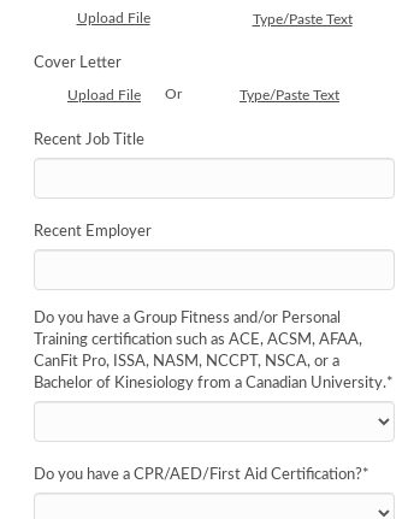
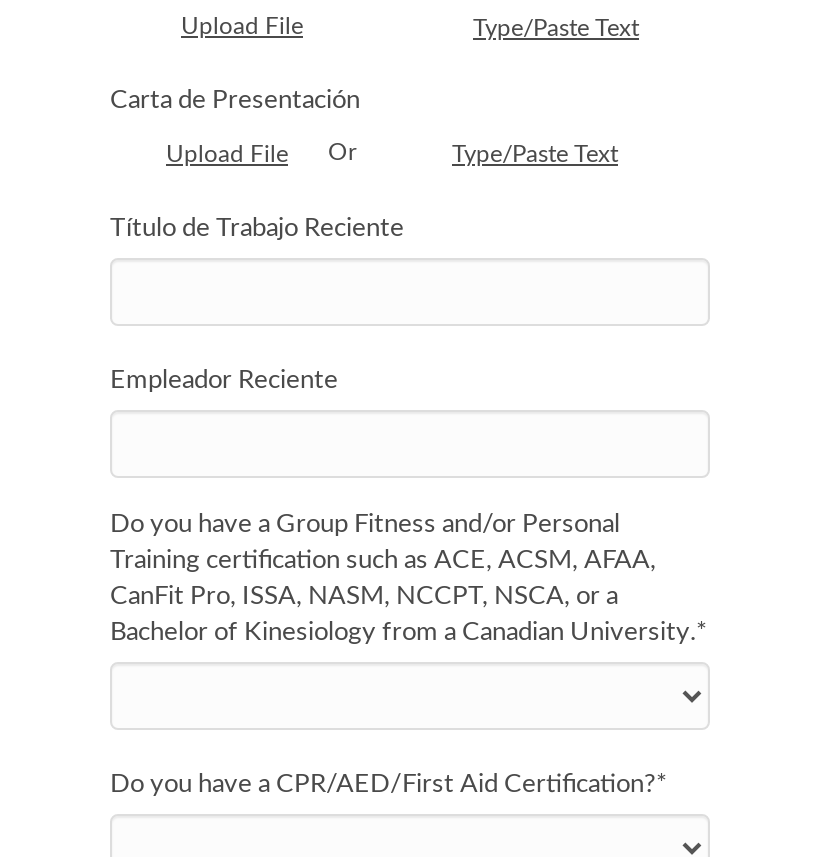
[34,55,122,71] Cover Letter -> [110,88,360,114] Carta de Presentación
[34,132,144,148] Recent Job Title -> [110,216,404,242] Título de Trabajo Reciente
[34,224,152,240] Recent Employer -> [110,368,338,394] Empleador Reciente

